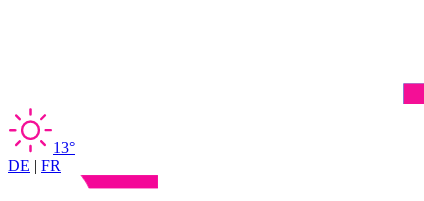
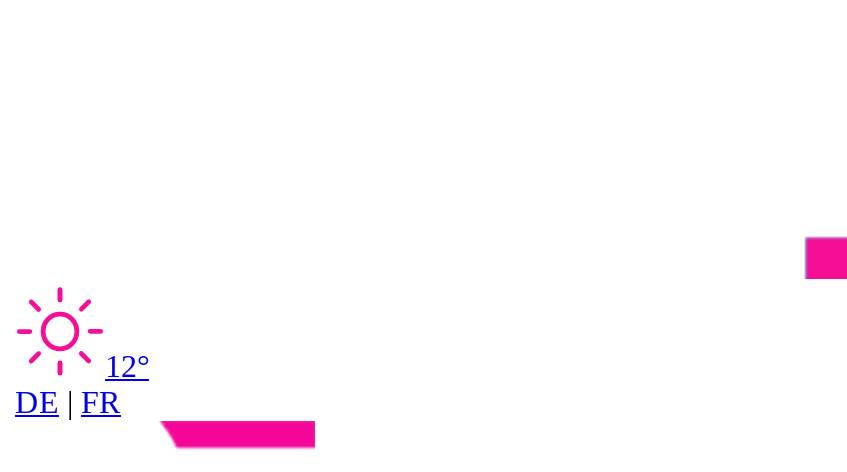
[53,139,75,156] 13° -> [105,349,149,383] 12°

